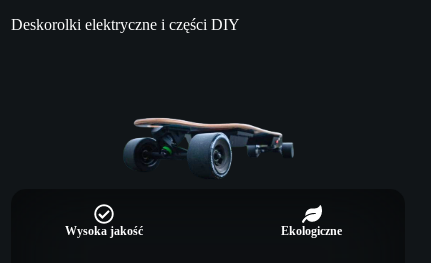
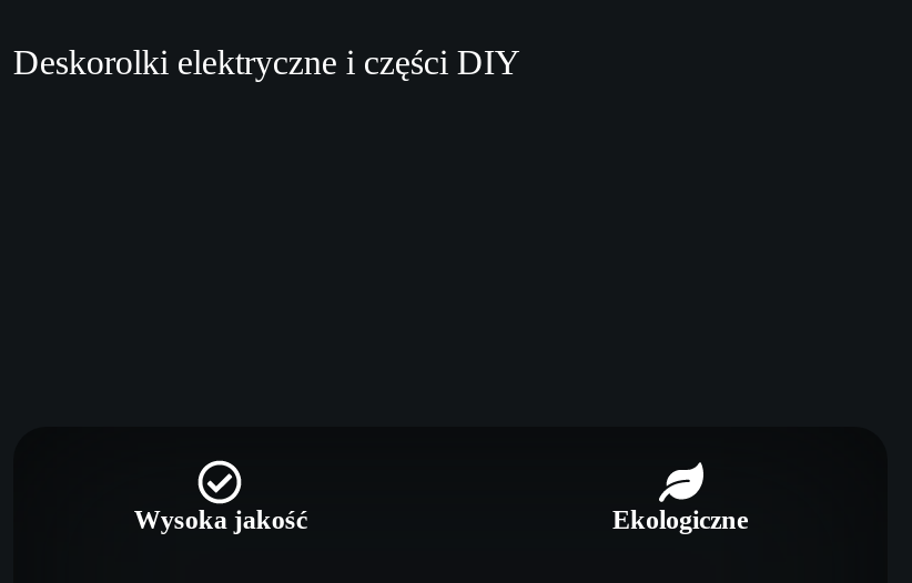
[123,117,295,178] [image] -> none

